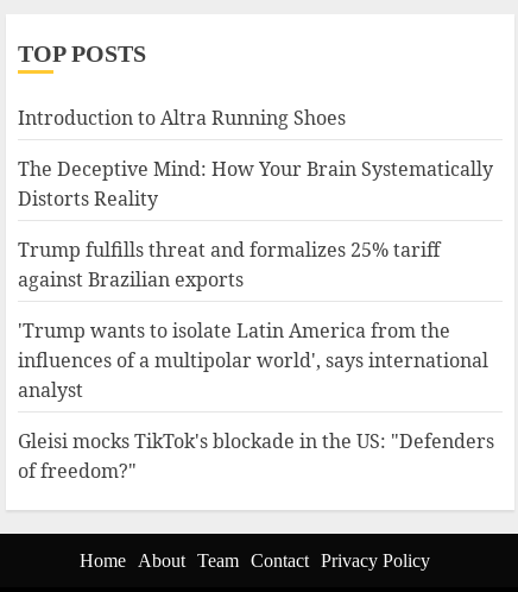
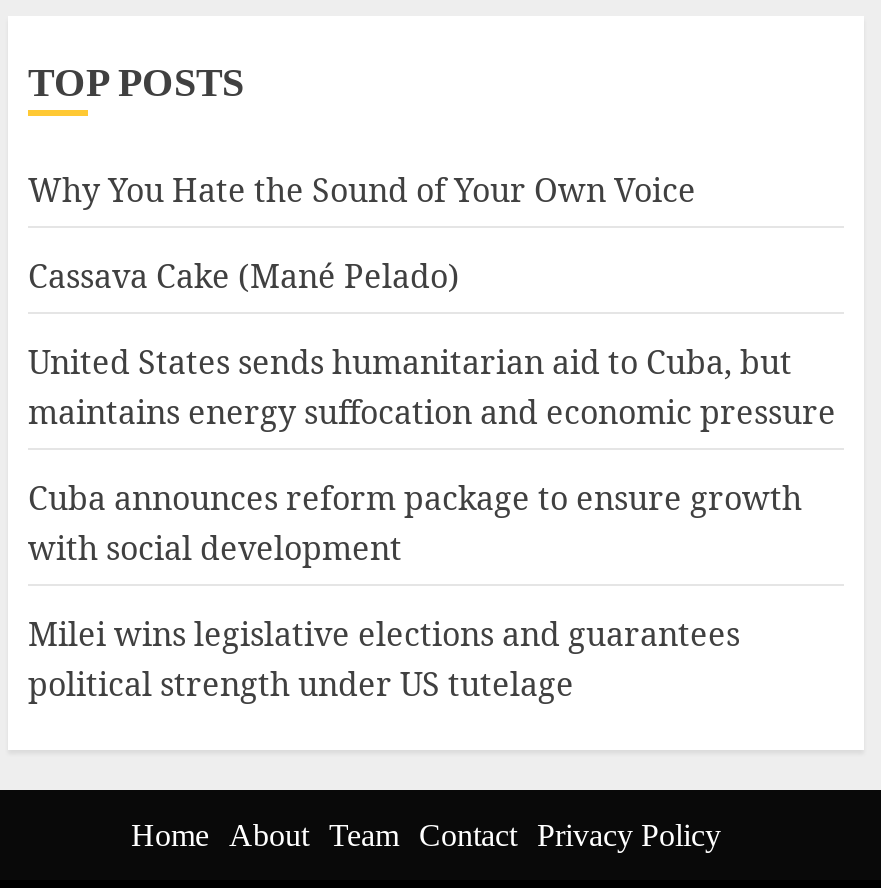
[18,104,346,130] Introduction to Altra Running Shoes -> [28,167,696,211] Why You Hate the Sound of Your Own Voice
[18,155,493,211] The Deceptive Mind: How Your Brain Systematically | Distorts Reality -> [28,253,460,297] Cassava Cake (Mané Pelado)
[18,236,440,292] Trump fulfills threat and formalizes 25% tariff | against Brazilian exports -> [28,339,836,433] United States sends humanitarian aid to Cuba, but | maintains energy suffocation and economic pressure
[18,317,488,402] 'Trump wants to isolate Latin America from the | influences of a multipolar world', says international | analyst -> [28,475,802,569] Cuba announces reform package to ensure growth | with social development
[18,427,494,483] Gleisi mocks TikTok's blockade in the US: "Defenders | of freedom?" -> [28,611,740,705] Milei wins legislative elections and guarantees | political strength under US tutelage

